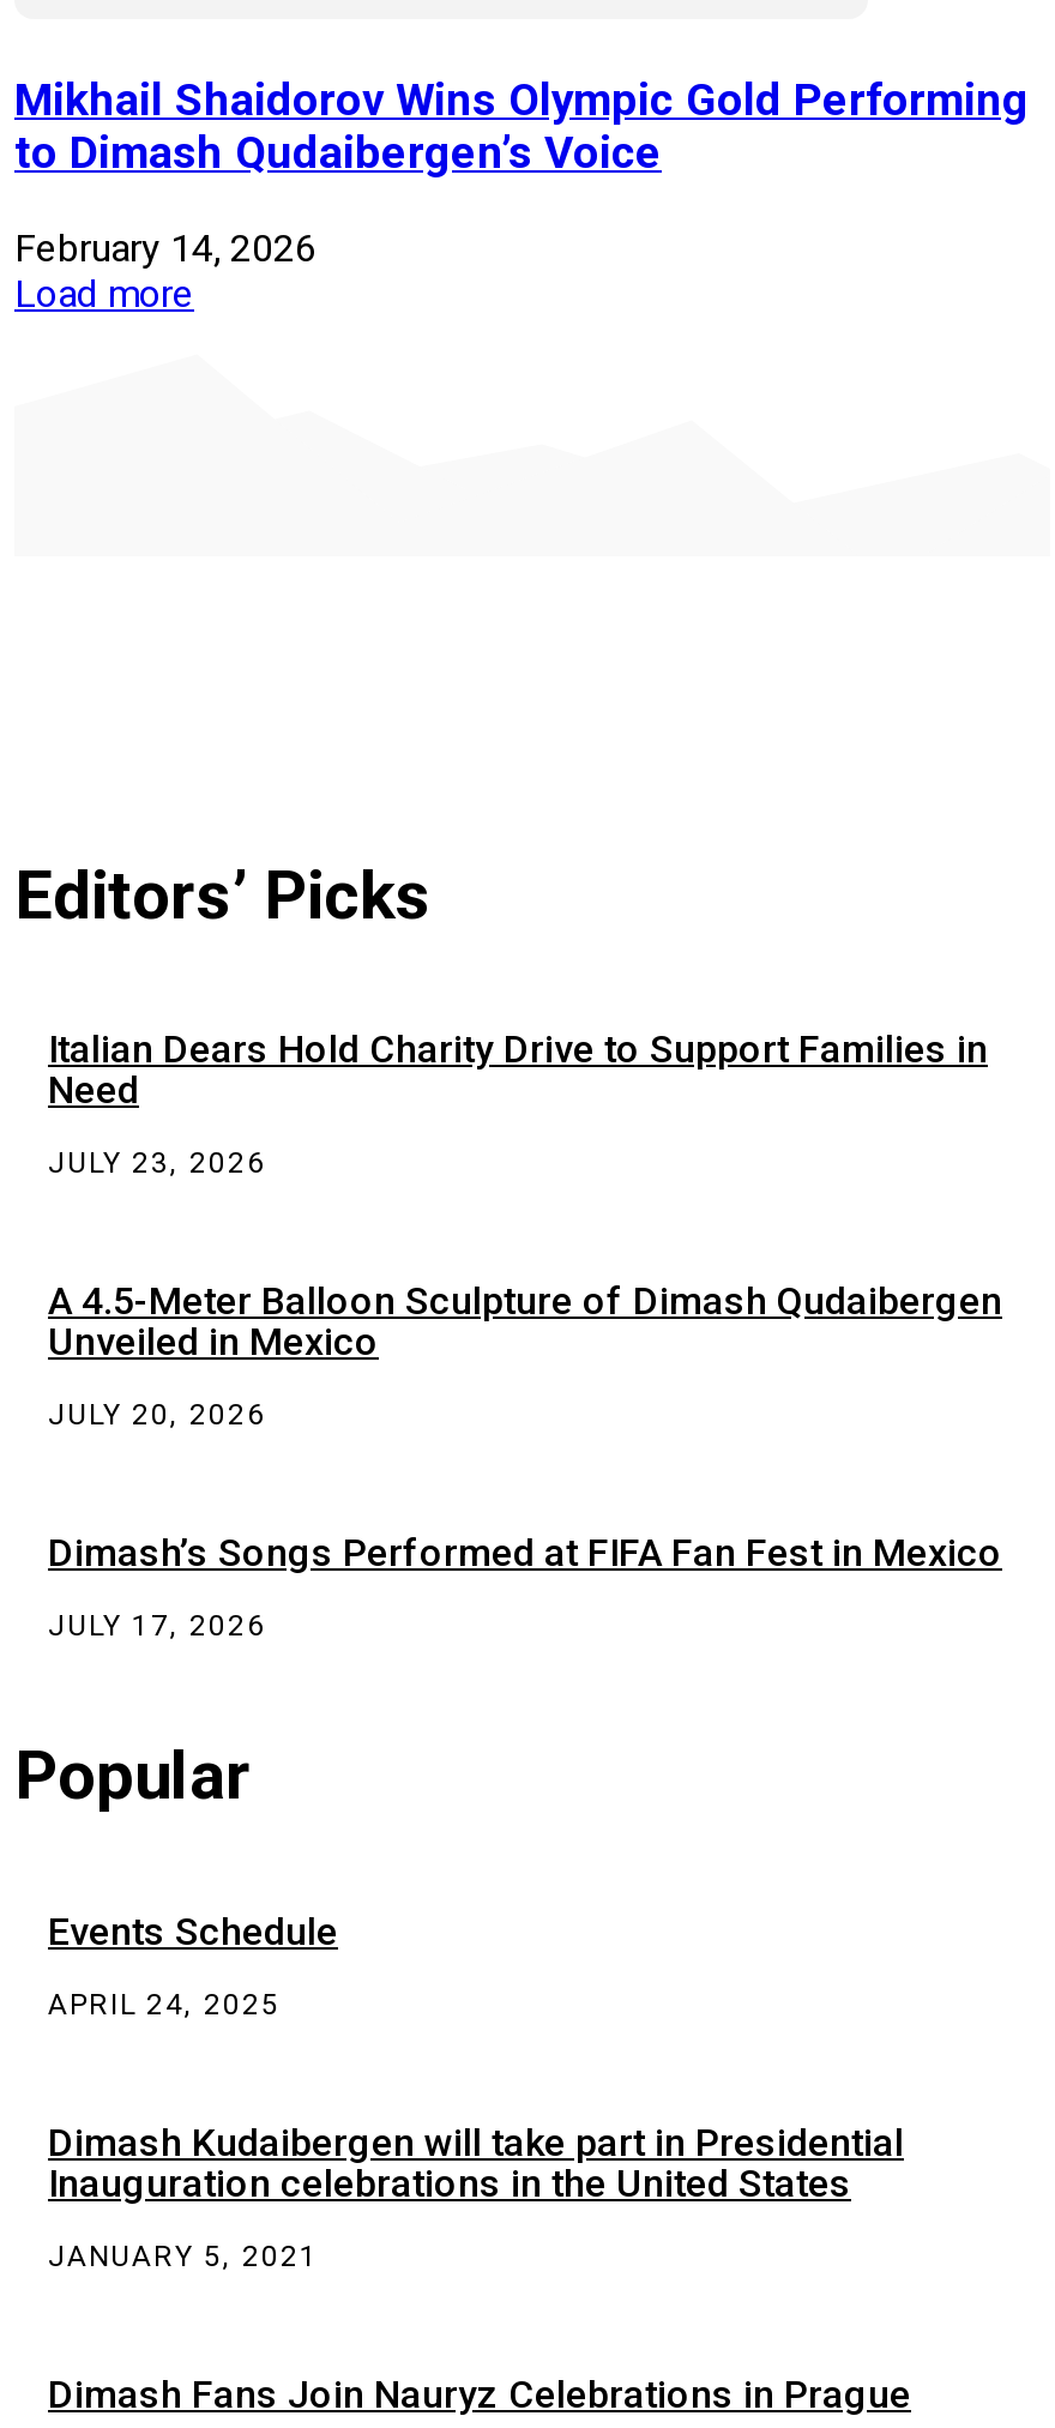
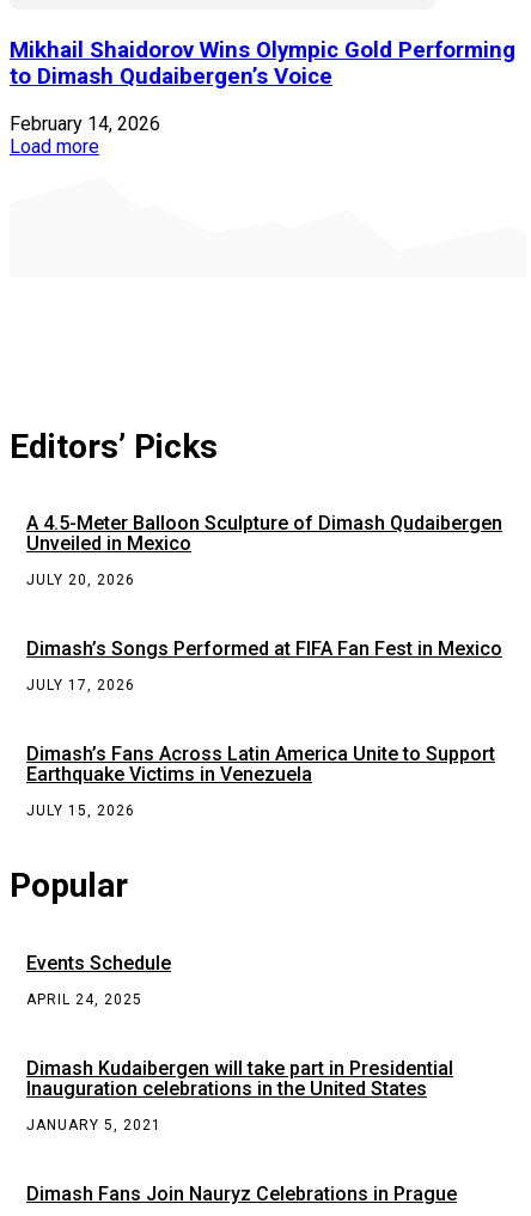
[48,1027,988,1181] Italian Dears Hold Charity Drive to Support Families in | Need | JULY 23, 2026 -> none
moved [48,1279,1002,1643] -> [26,512,502,694]: A 4.5-Meter Balloon Sculpture of Dimash Qudaibergen | Unveiled in Mexico | JULY 20, 2026 | Dimash’s Songs Performed at FIFA Fan Fest in Mexico | JULY 17, 2026
none -> [26,743,495,819] Dimash’s Fans Across Latin America Unite to Support | Earthquake Victims in Venezuela | JULY 15, 2026

